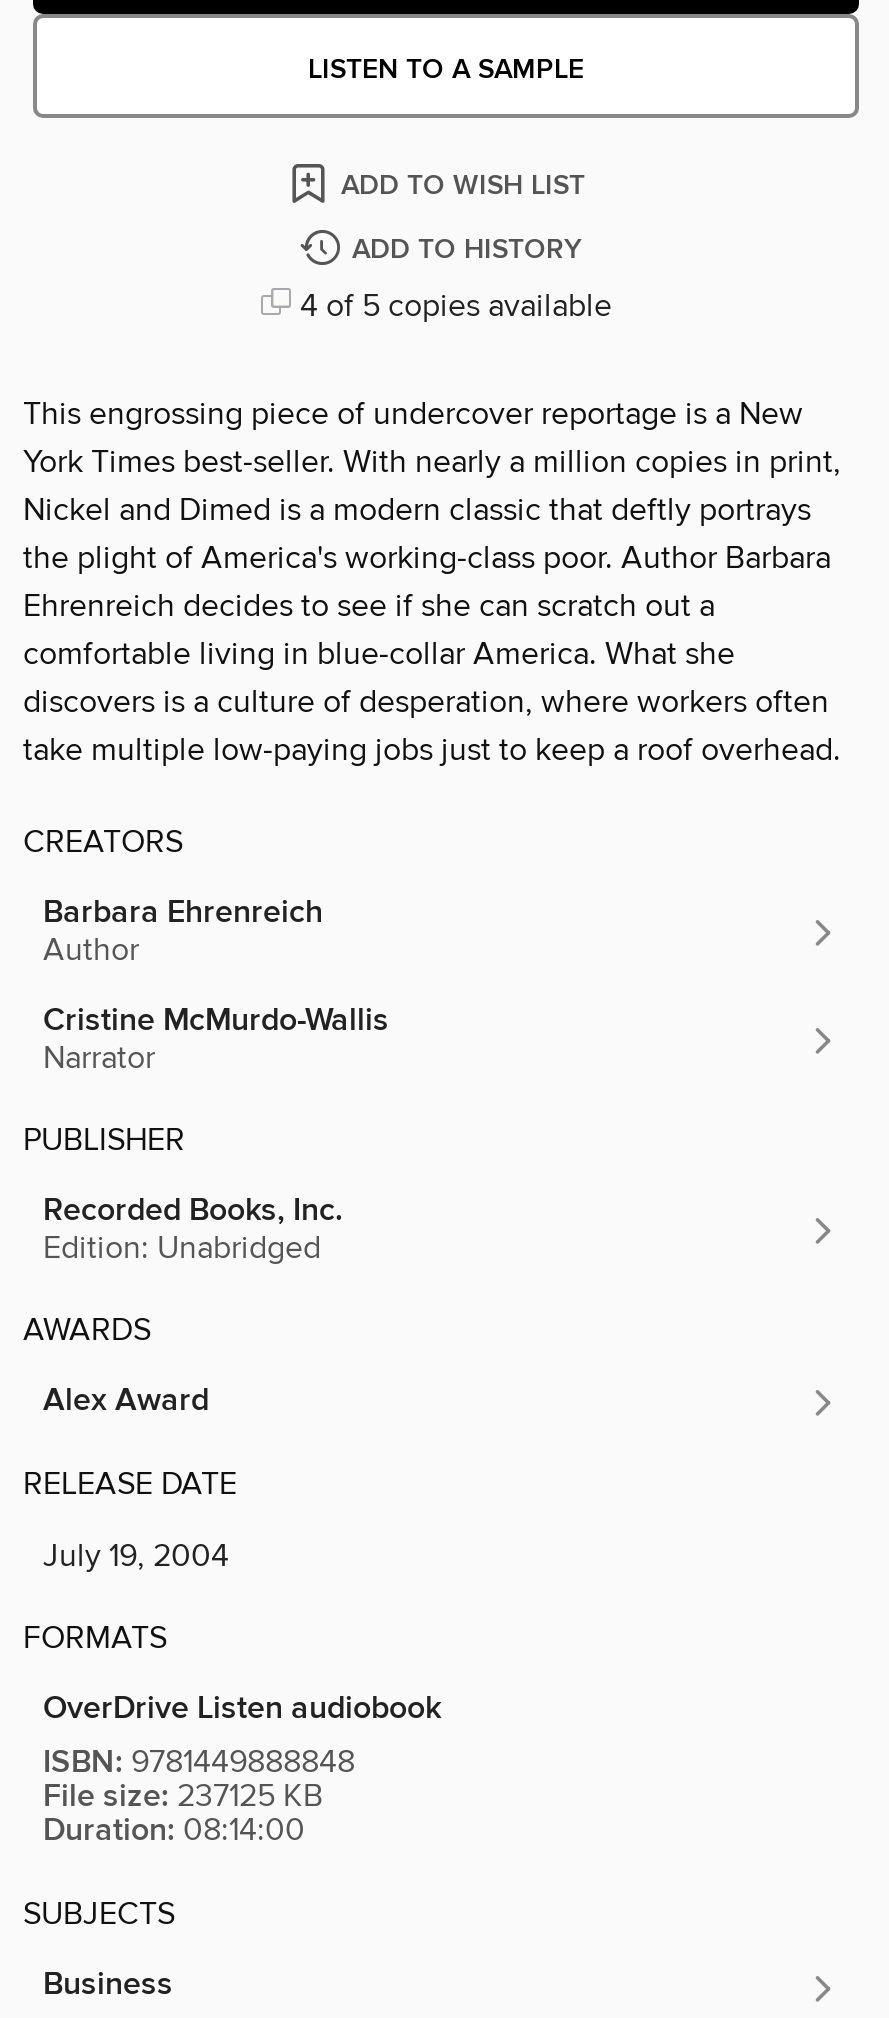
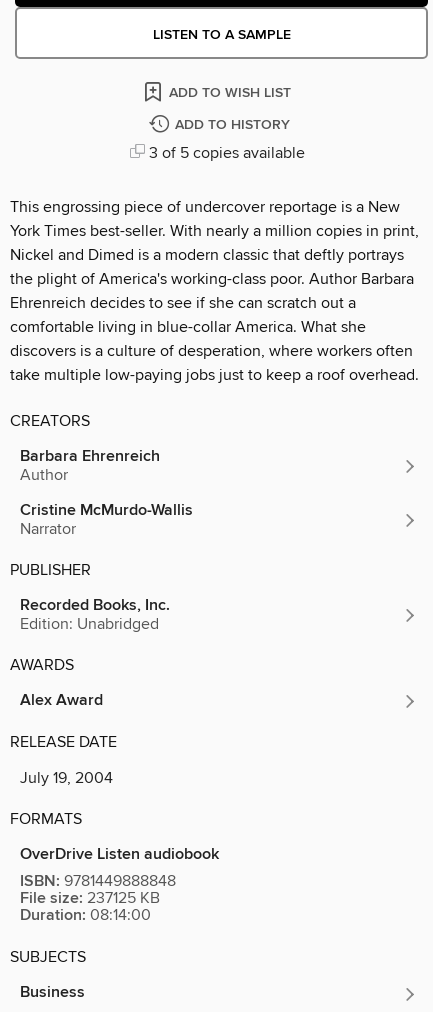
[292,286,612,326] 4 of 5 copies available -> [144,143,304,163] 3 of 5 copies available

